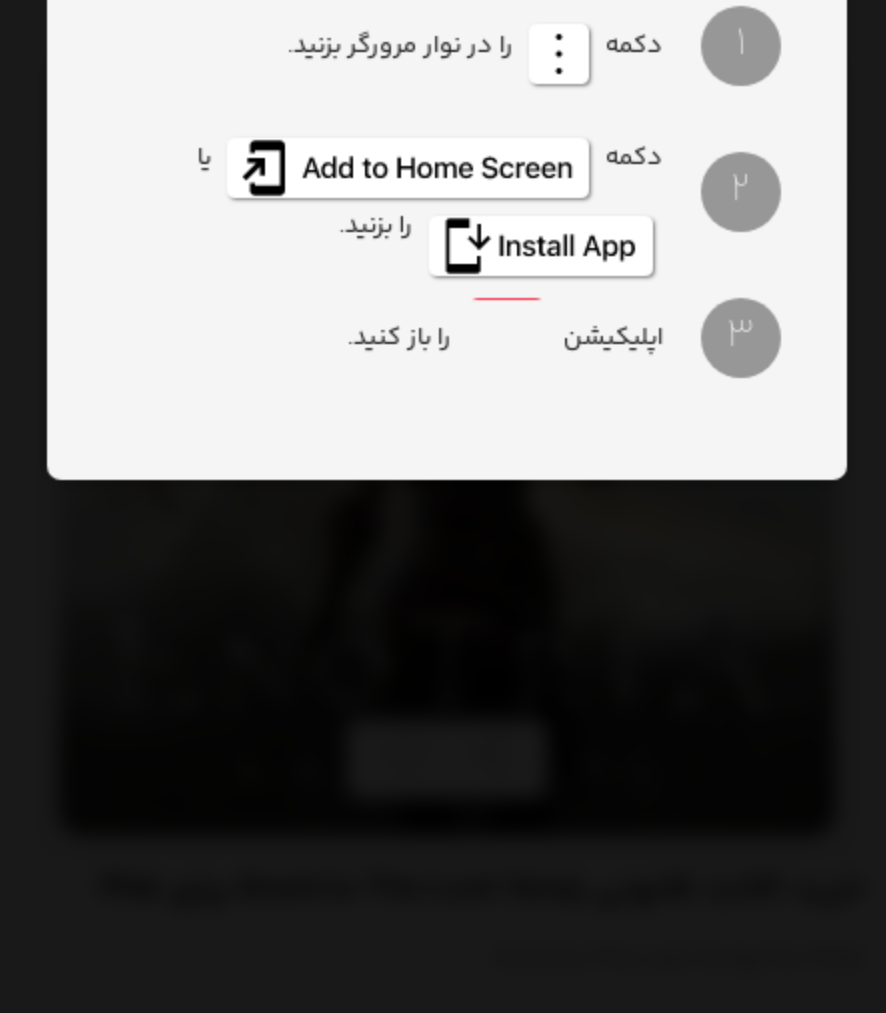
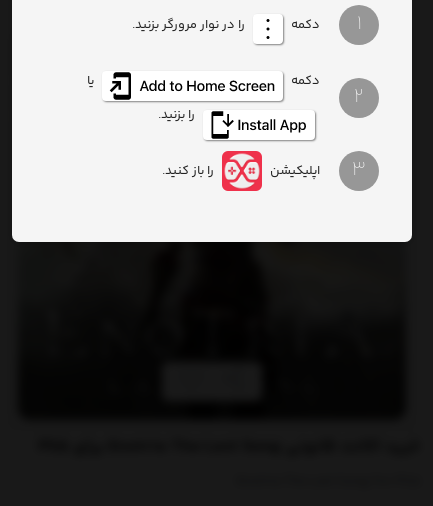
none -> [221,151,263,192] [image]

